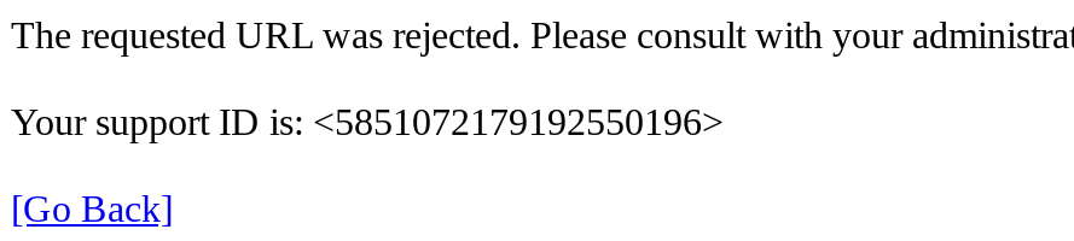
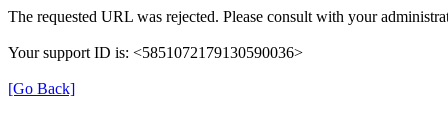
[11,101,724,142] Your support ID is: <5851072179192550196> -> [8,44,303,61] Your support ID is: <5851072179130590036>

